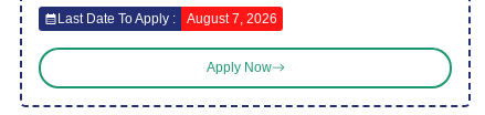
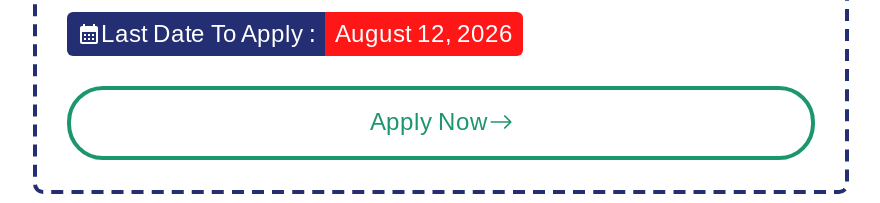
[57,11,277,26] Last Date To Apply : August 7, 2026 -> [101,20,513,48] Last Date To Apply : August 12, 2026

